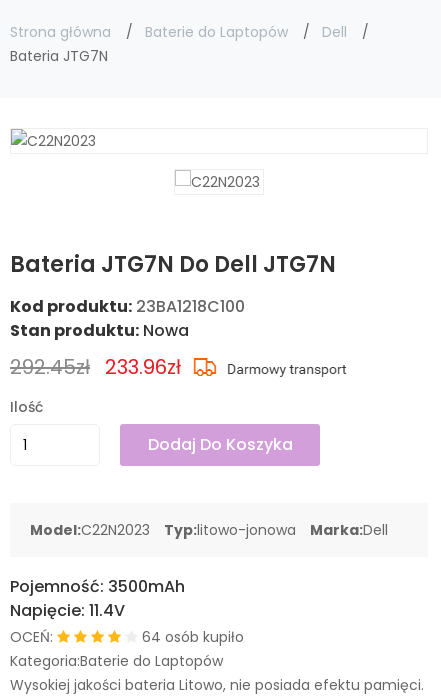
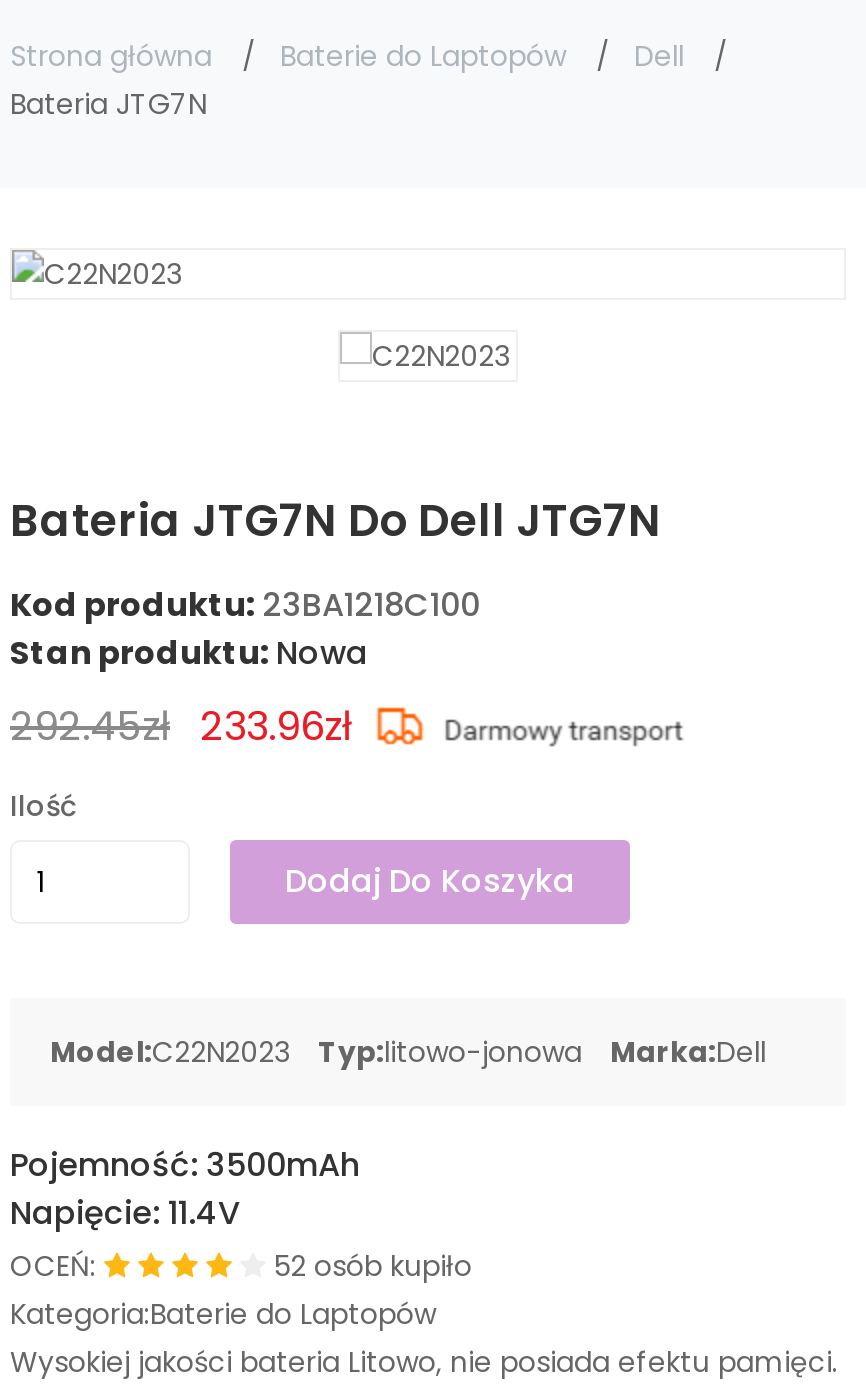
[142,627,244,647] 64 osób kupiło -> [274,1246,472,1286] 52 osób kupiło

